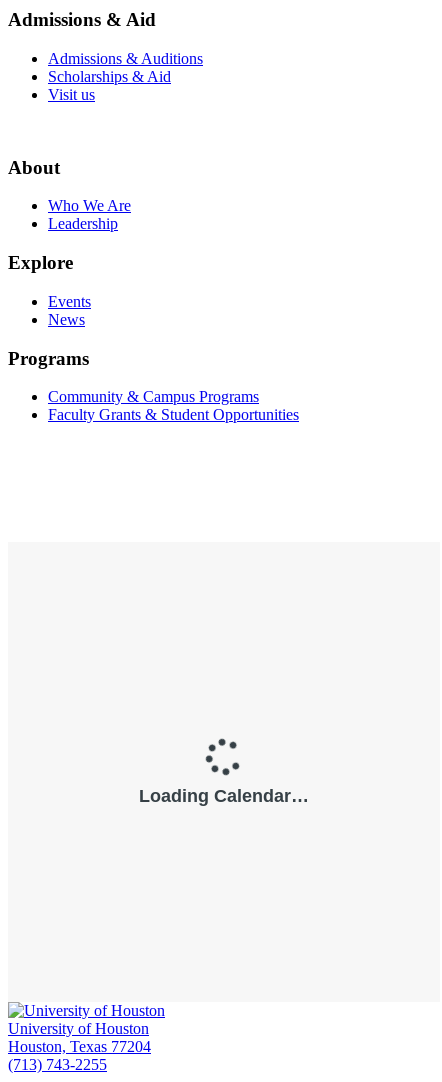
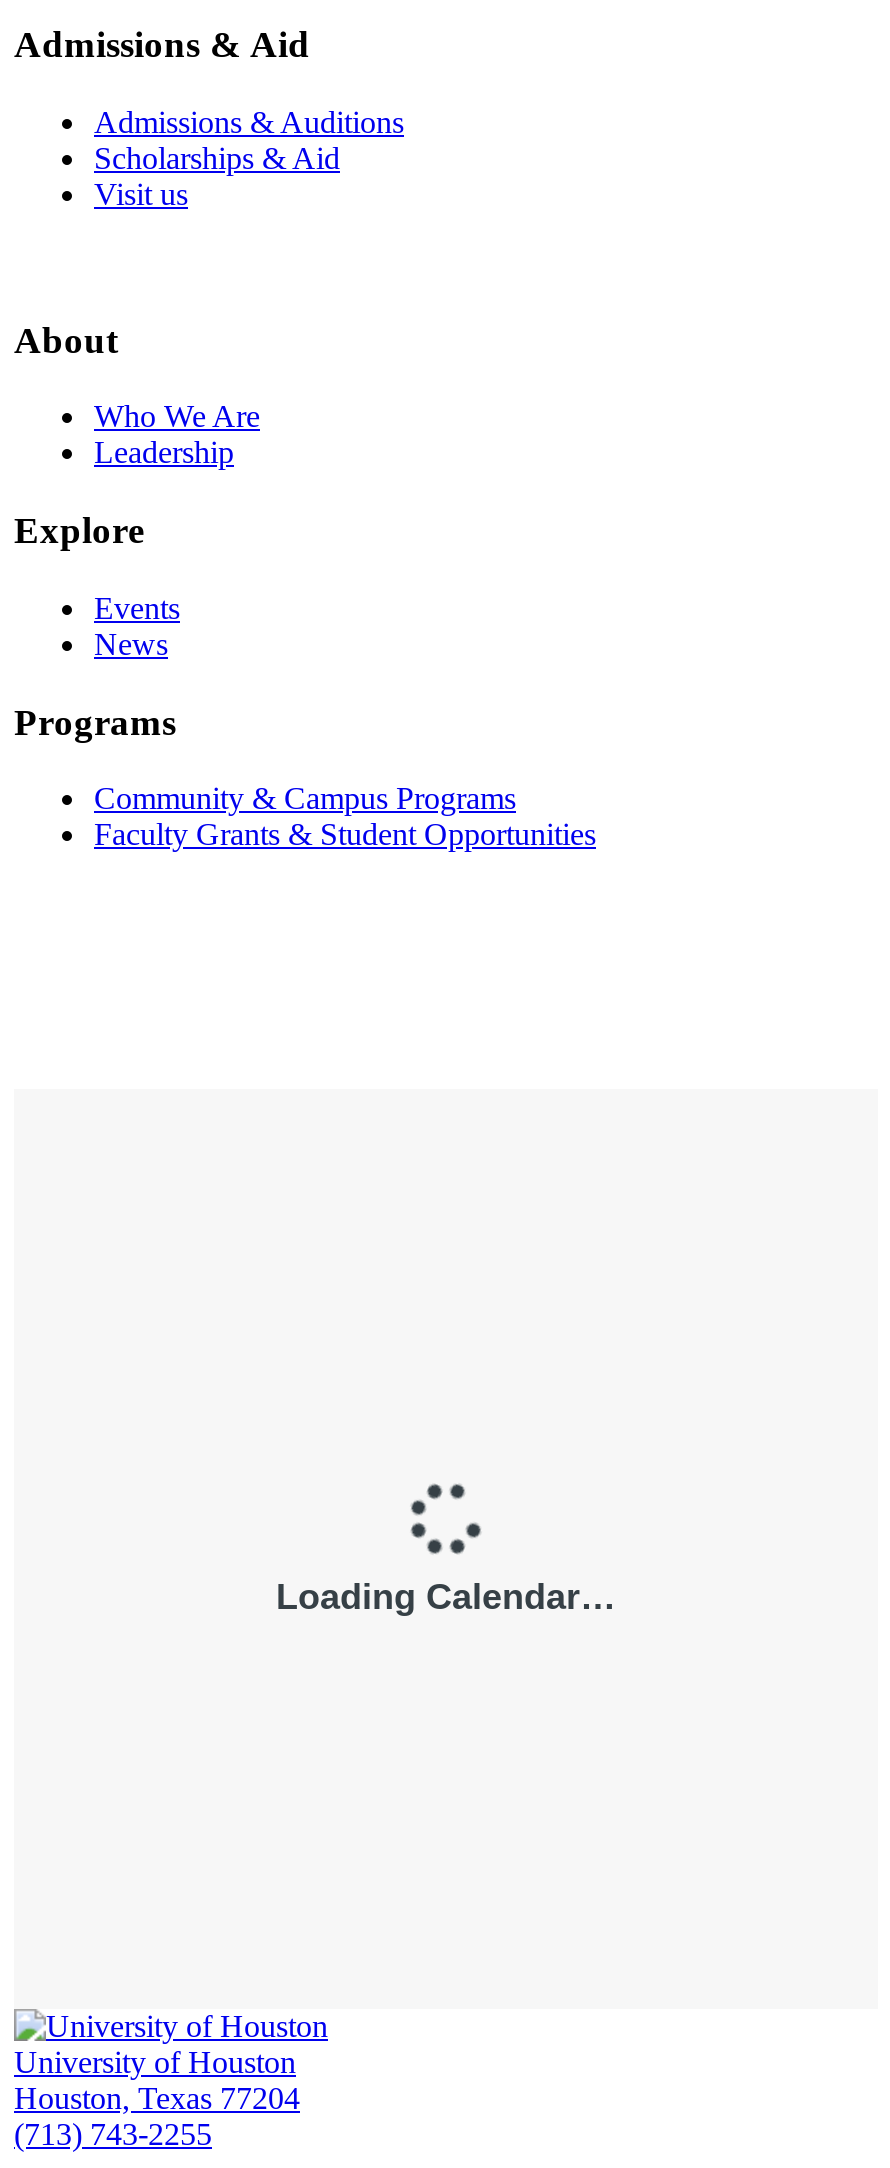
[205,738,241,776] [image] -> [408,1481,484,1557] [image]

